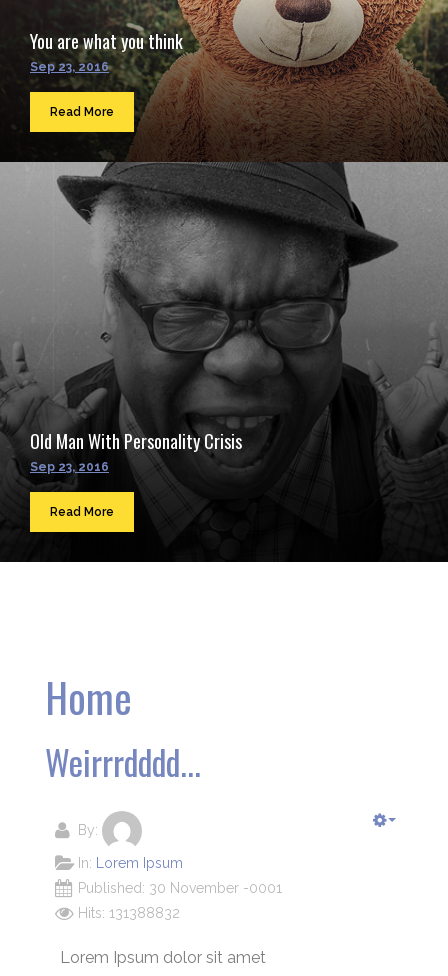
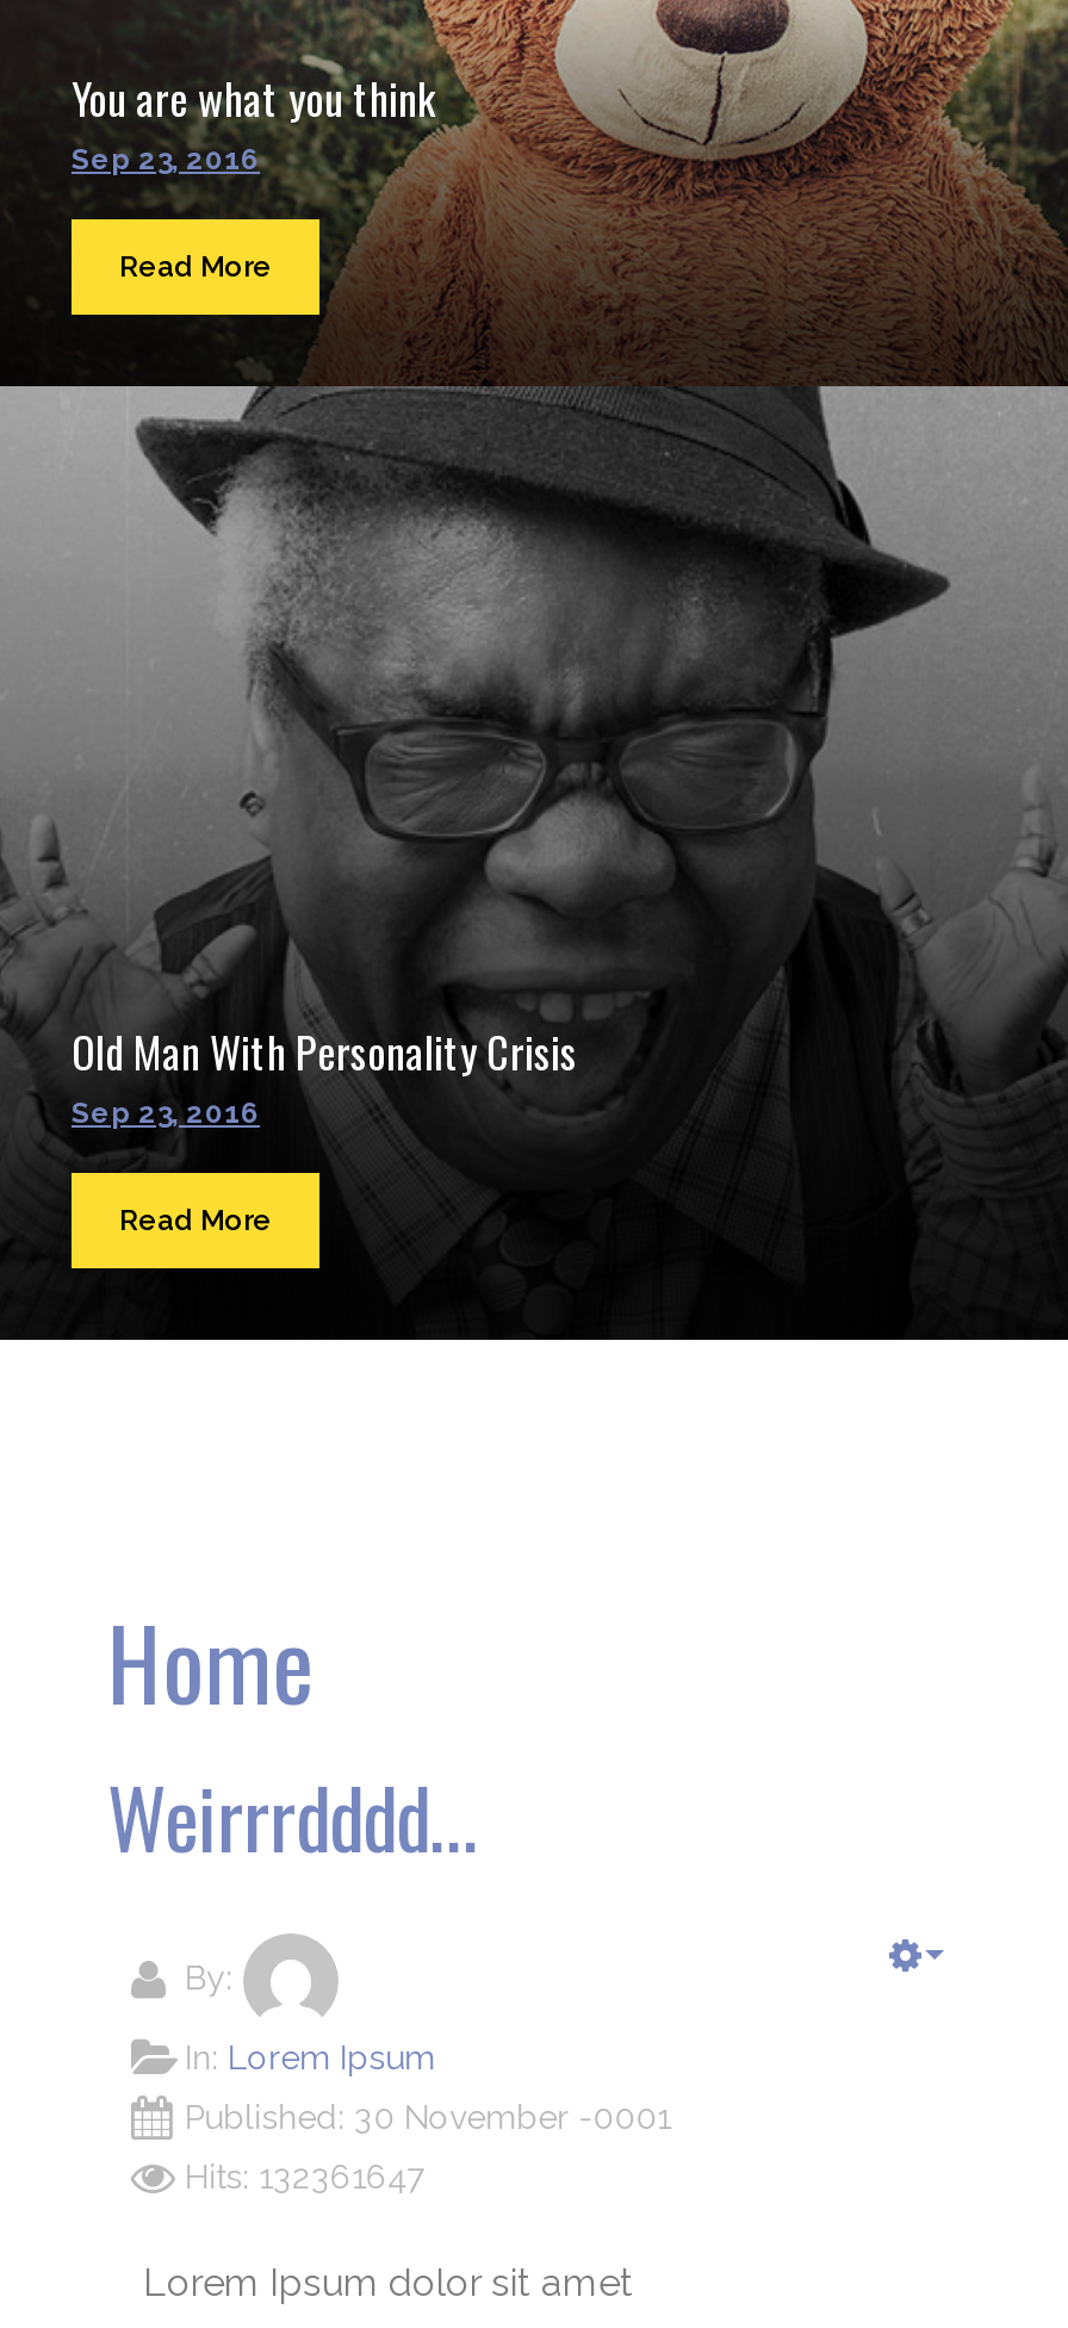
[78,905,180,921] Hits: 131388832 -> [185,2158,423,2196] Hits: 132361647

